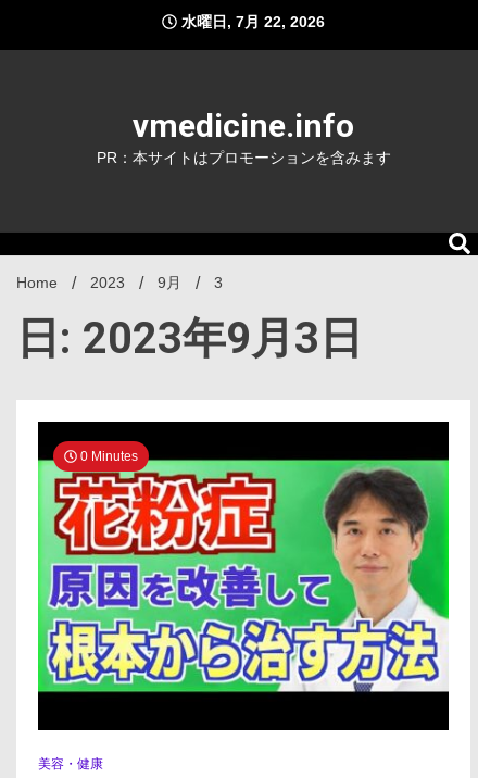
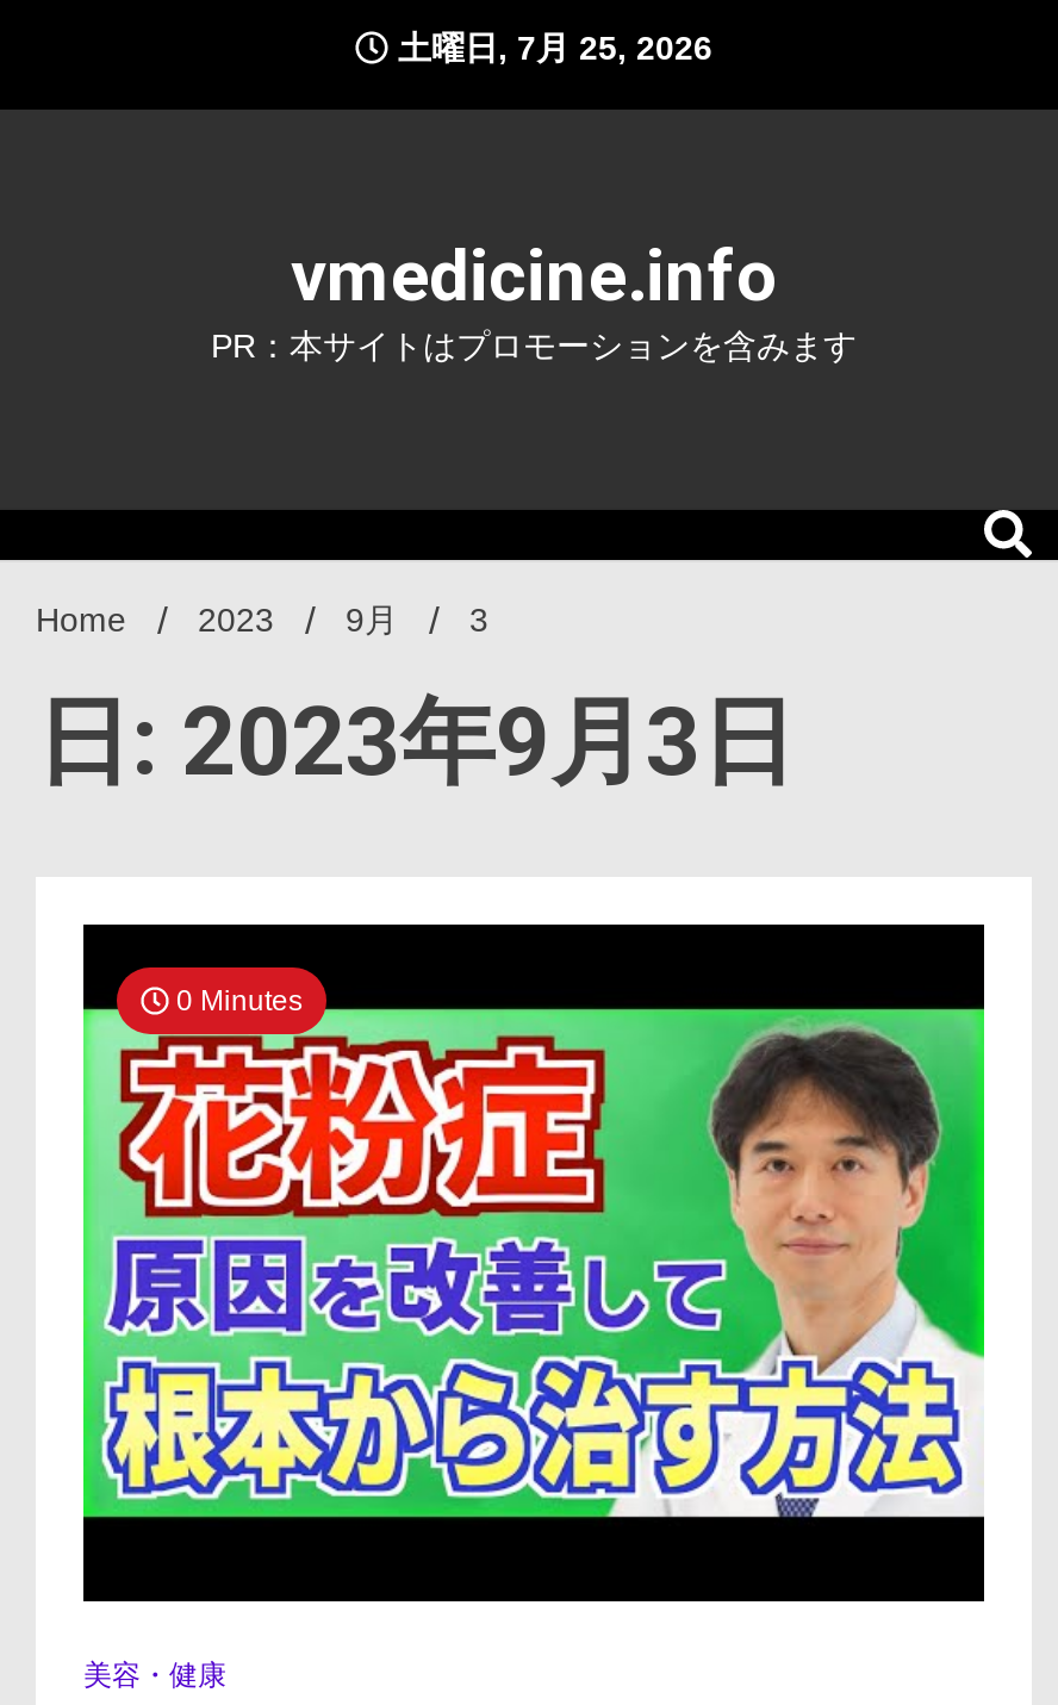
[177,13,325,30] 水曜日, 7月 22, 2026 -> [388,29,712,67] 土曜日, 7月 25, 2026

